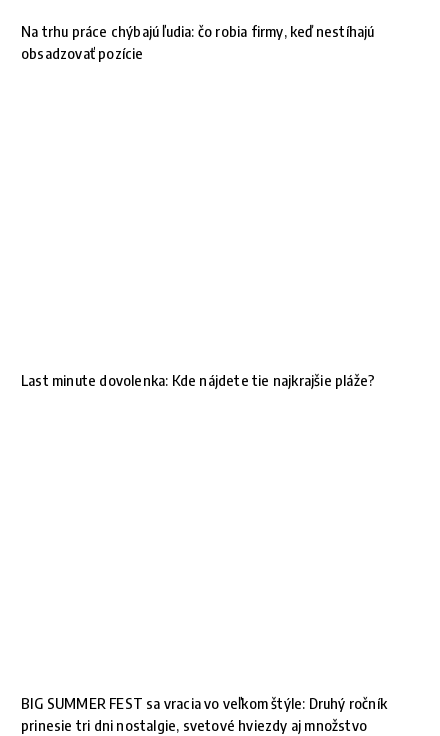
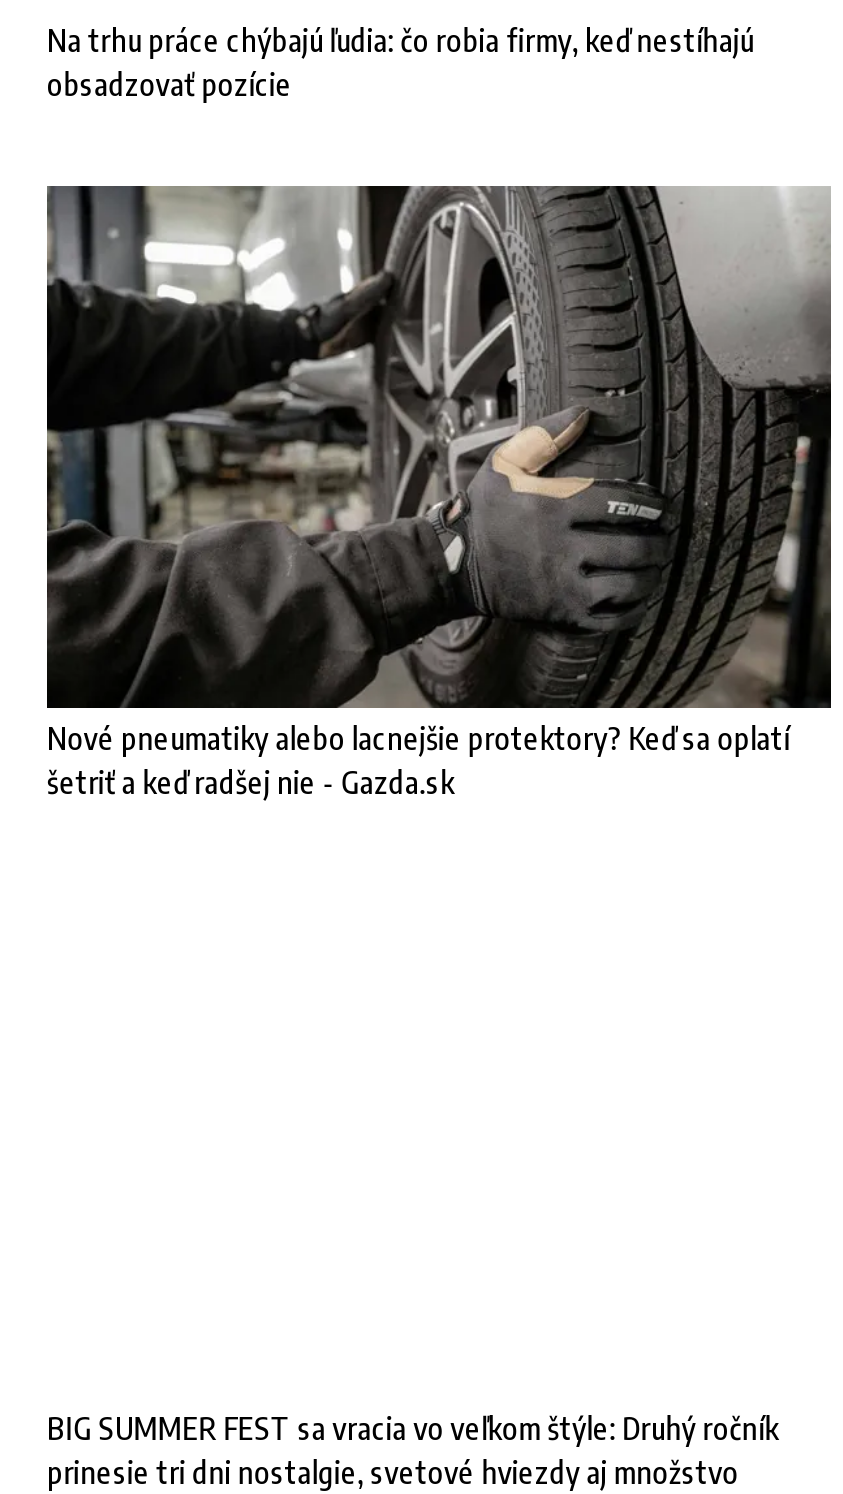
none -> [45,184,833,710] [image]
[21,371,375,389] Last minute dovolenka: Kde nájdete tie najkrajšie pláže? -> [47,719,790,799] Nové pneumatiky alebo lacnejšie protektory? Keď sa oplatí | šetriť a keď radšej nie - Gazda.sk

